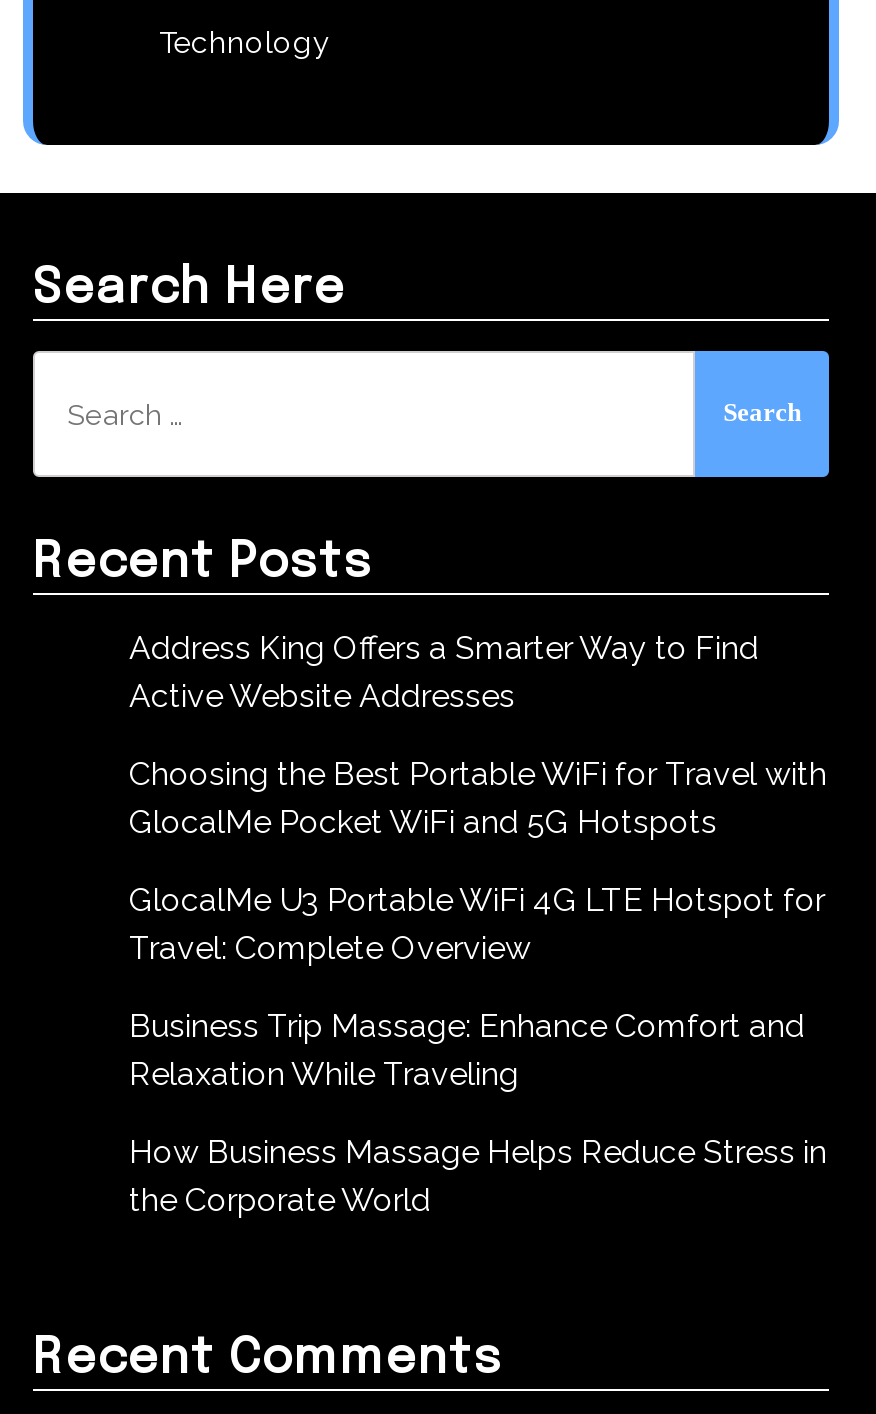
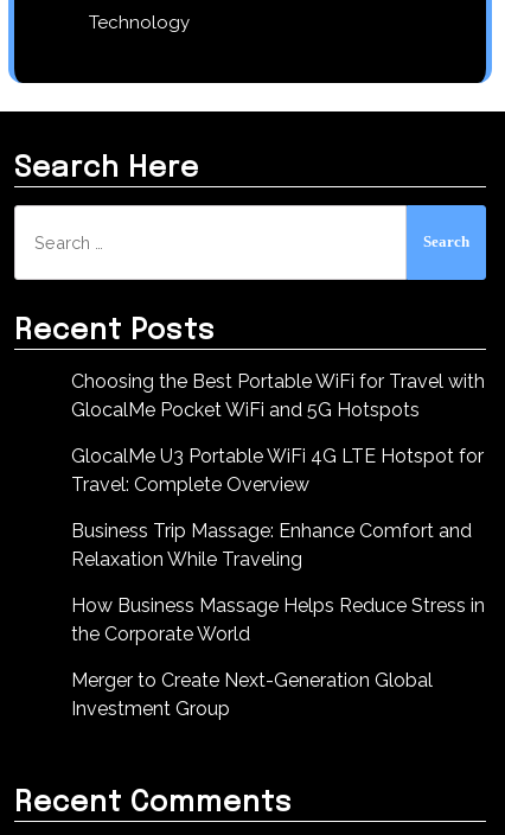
[129,629,759,715] Address King Offers a Smarter Way to Find | Active Website Addresses -> none
moved [129,755,827,1219] -> [71,370,485,645]: Choosing the Best Portable WiFi for Travel with | GlocalMe Pocket WiFi and 5G Hotspots | GlocalMe U3 Portable WiFi 4G LTE Hotspot for | Travel: Complete Overview | Business Trip Massage: Enhance Comfort and | Relaxation While Traveling | How Business Massage Helps Reduce Stress in | the Corporate World
none -> [71,669,433,720] Merger to Create Next-Generation Global | Investment Group

